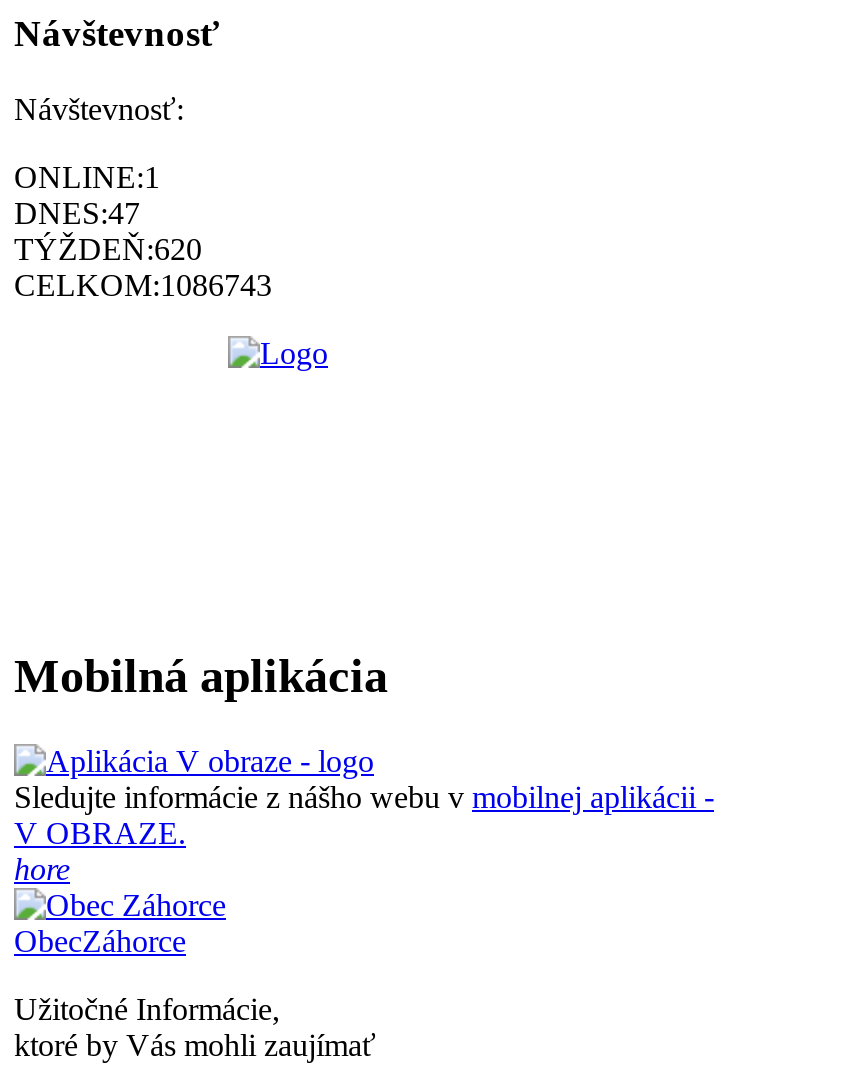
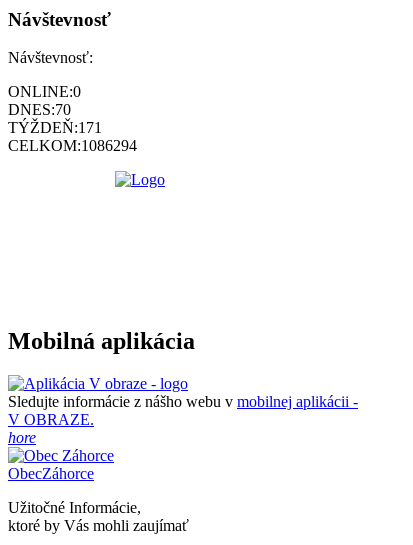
[14,161,160,195] ONLINE:1 -> [8,83,81,100] ONLINE:0
[14,197,140,231] DNES:47 -> [8,101,71,118] DNES:70
[14,233,202,267] TÝŽDEŇ:620 -> [8,119,102,136] TÝŽDEŇ:171
[14,269,272,303] CELKOM:1086743 -> [8,137,137,154] CELKOM:1086294

